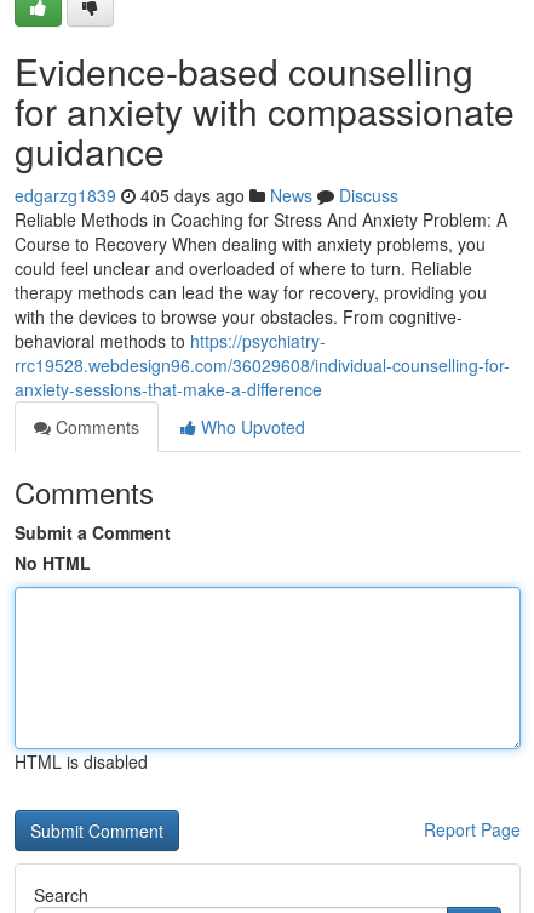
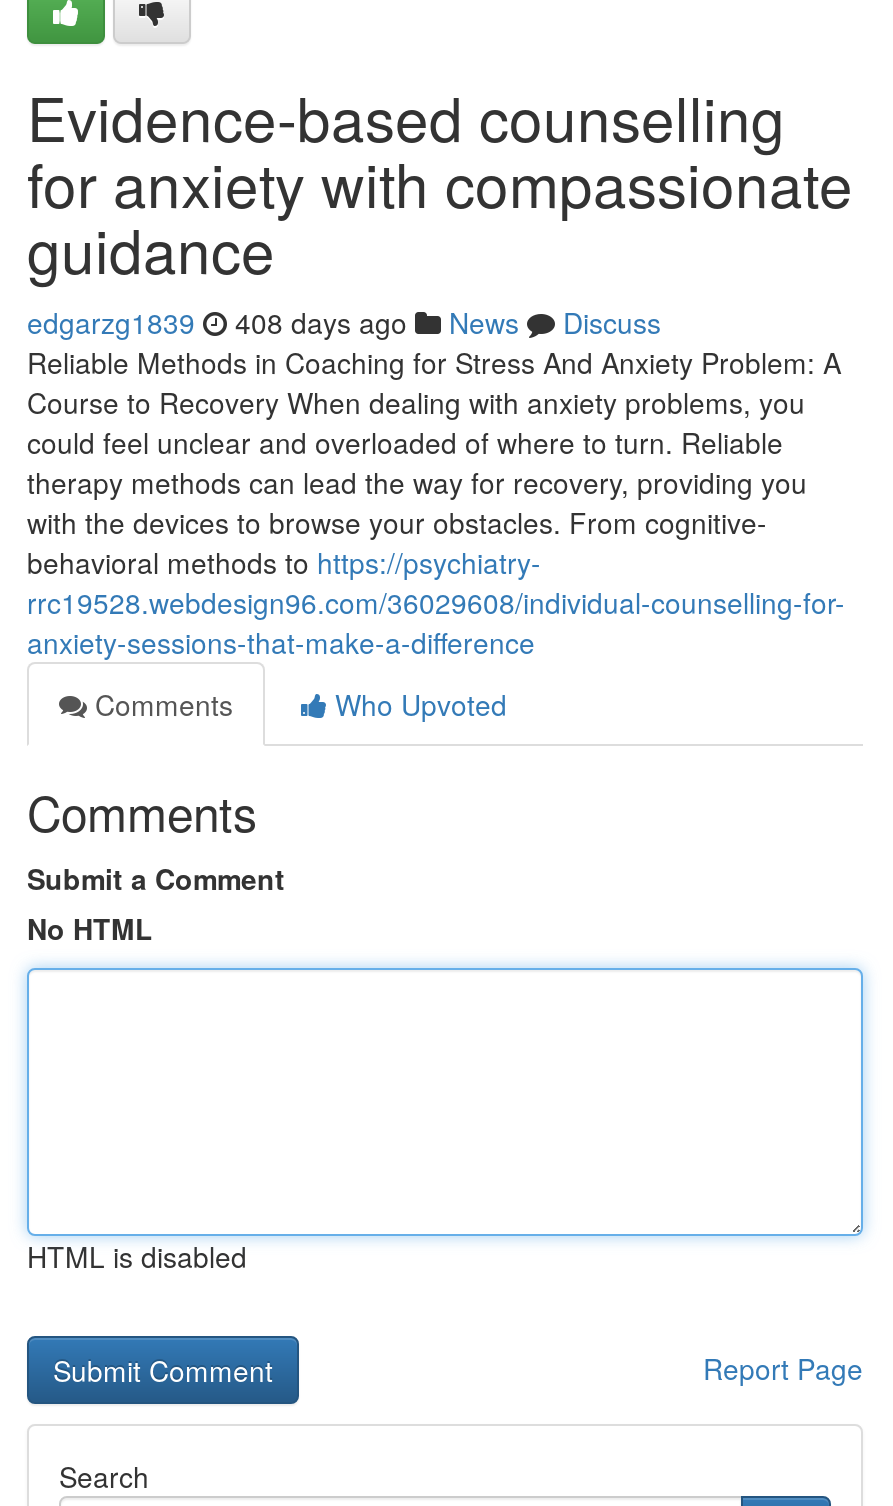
[15,183,398,207] edgarzg1839 405 days ago News Discuss -> [27,302,661,342] edgarzg1839 408 days ago News Discuss

